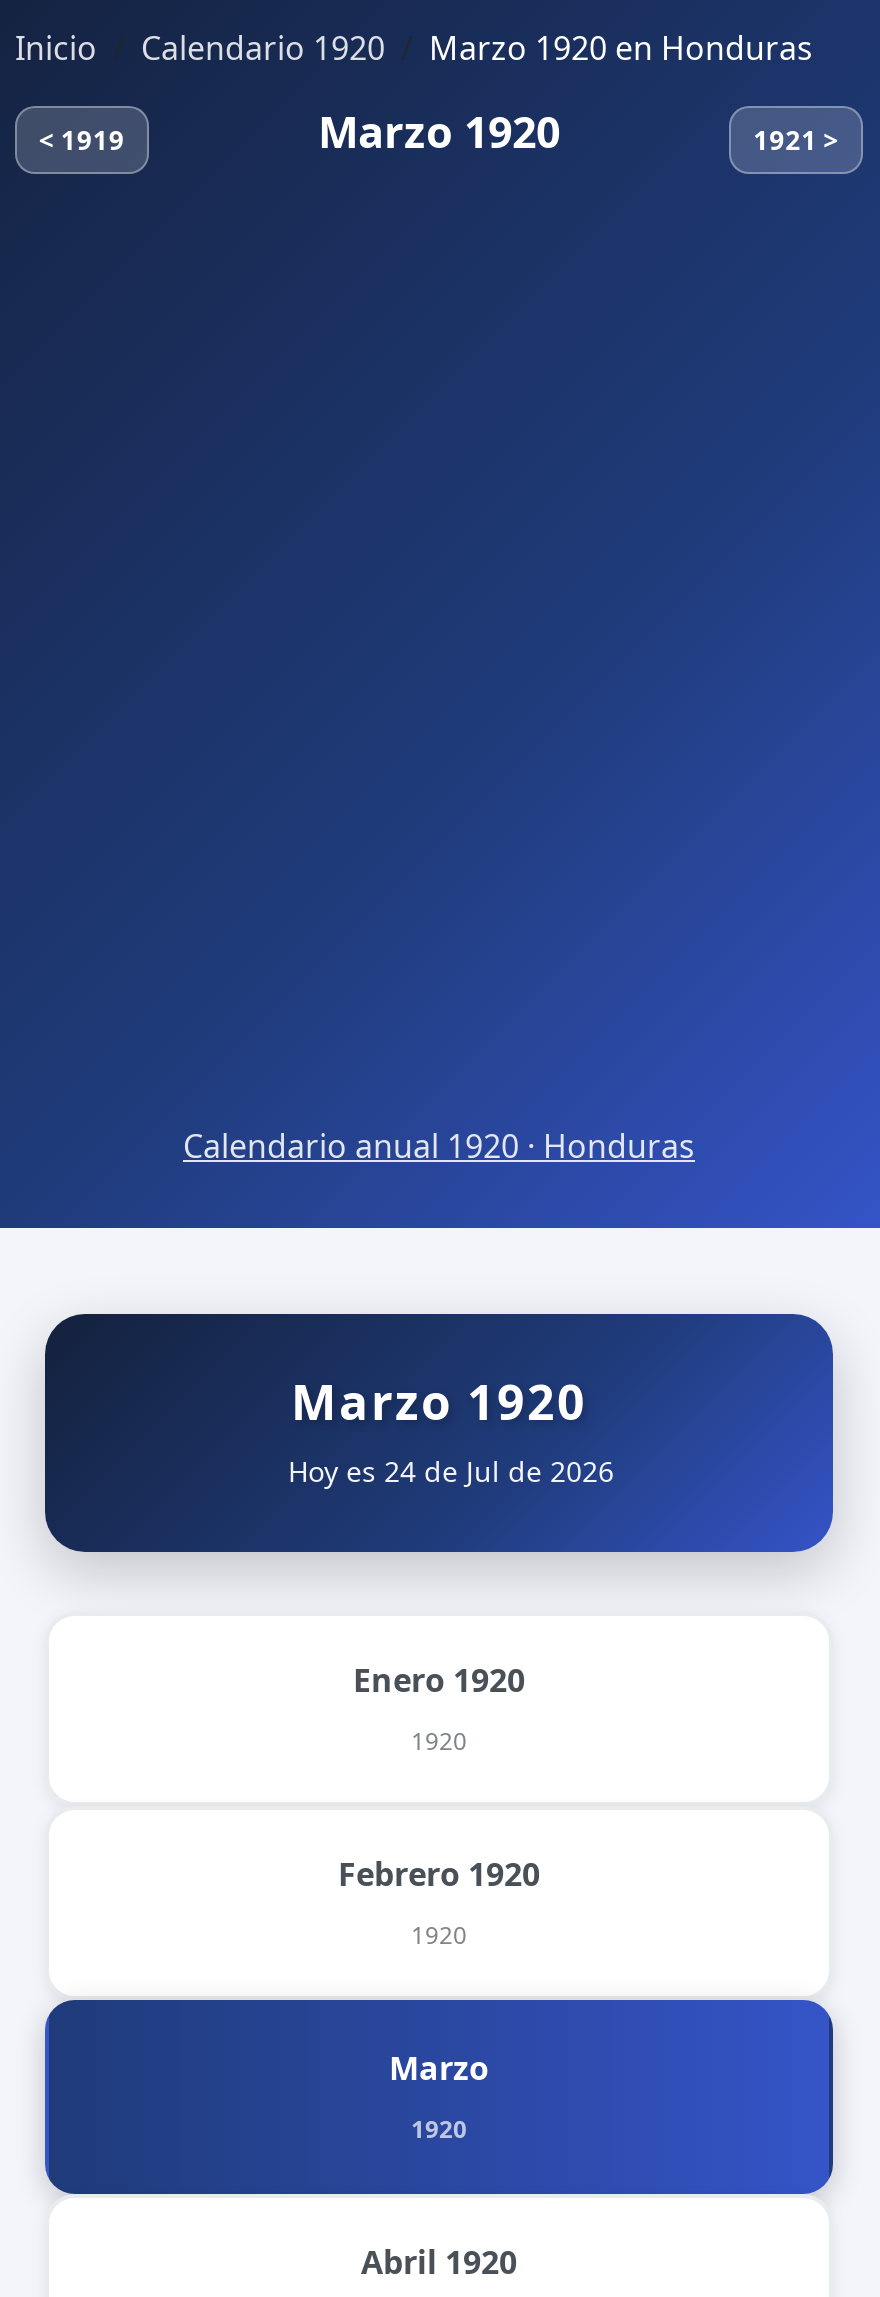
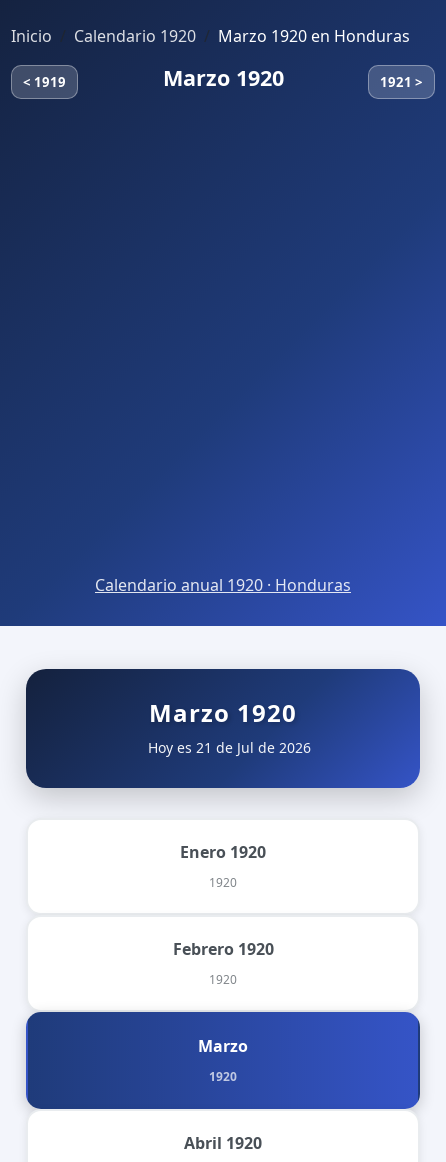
[280,1453,614,1491] Hoy es 24 de Jul de 2026 -> [143,738,310,757] Hoy es 21 de Jul de 2026

